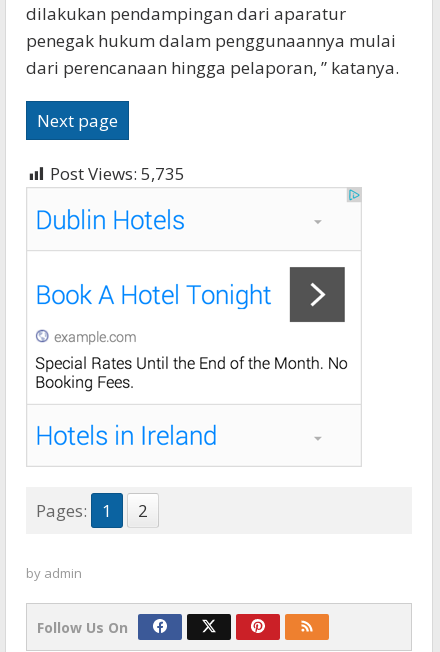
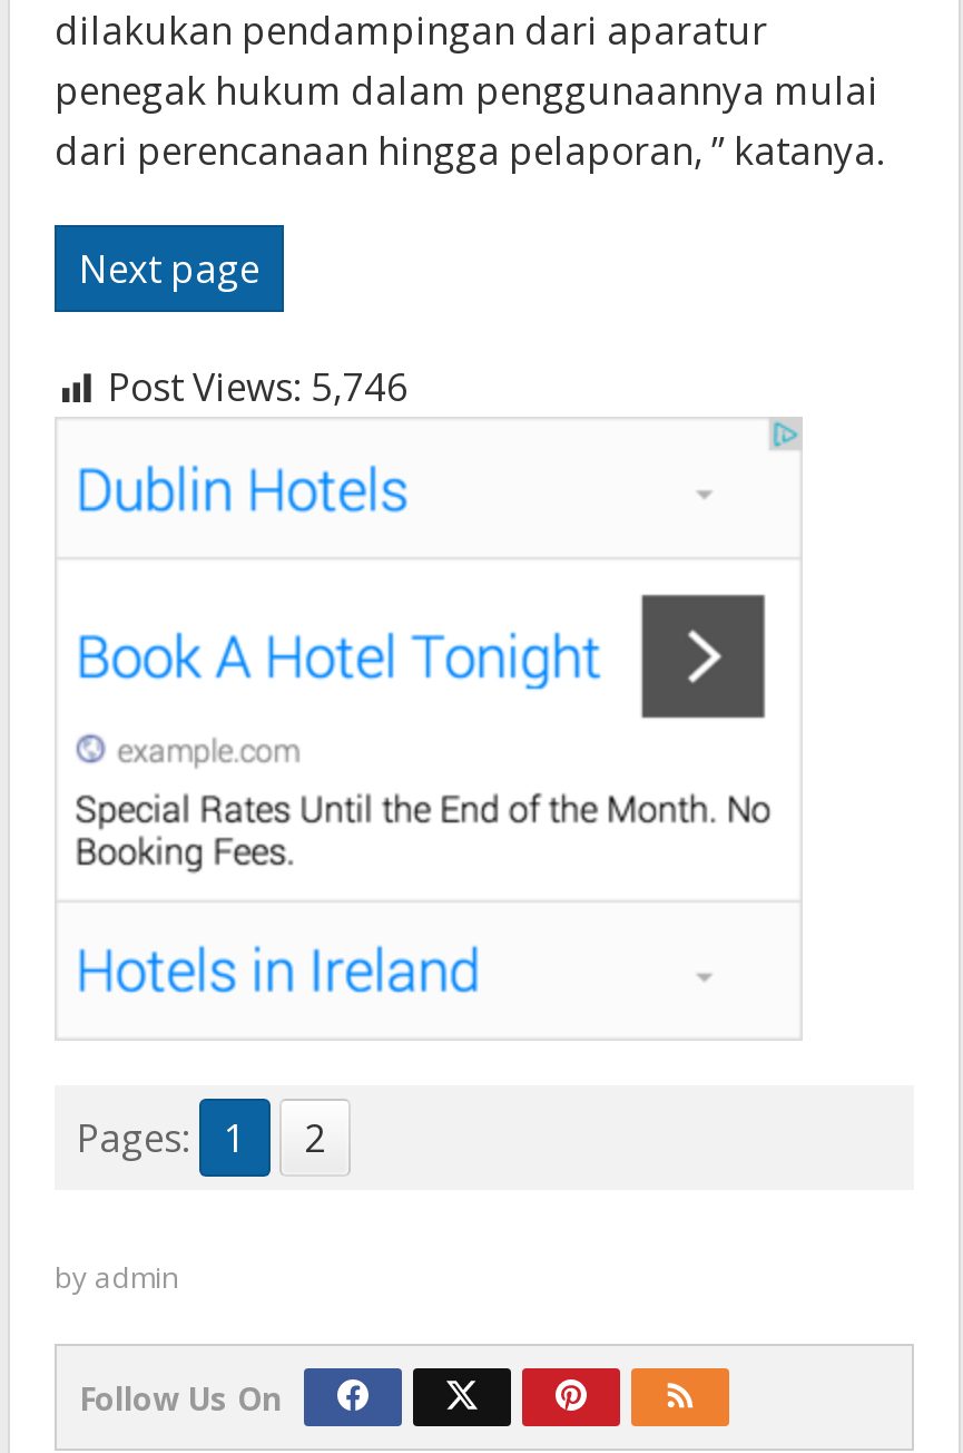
[50,162,185,185] Post Views: 5,735 -> [108,362,409,413] Post Views: 5,746

